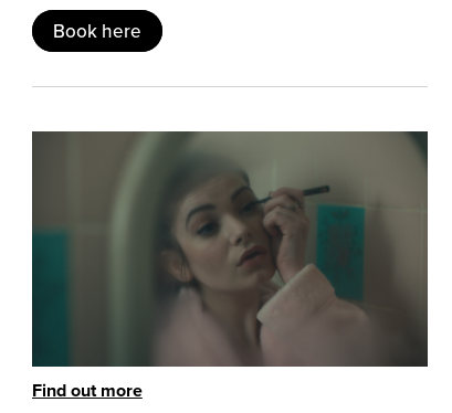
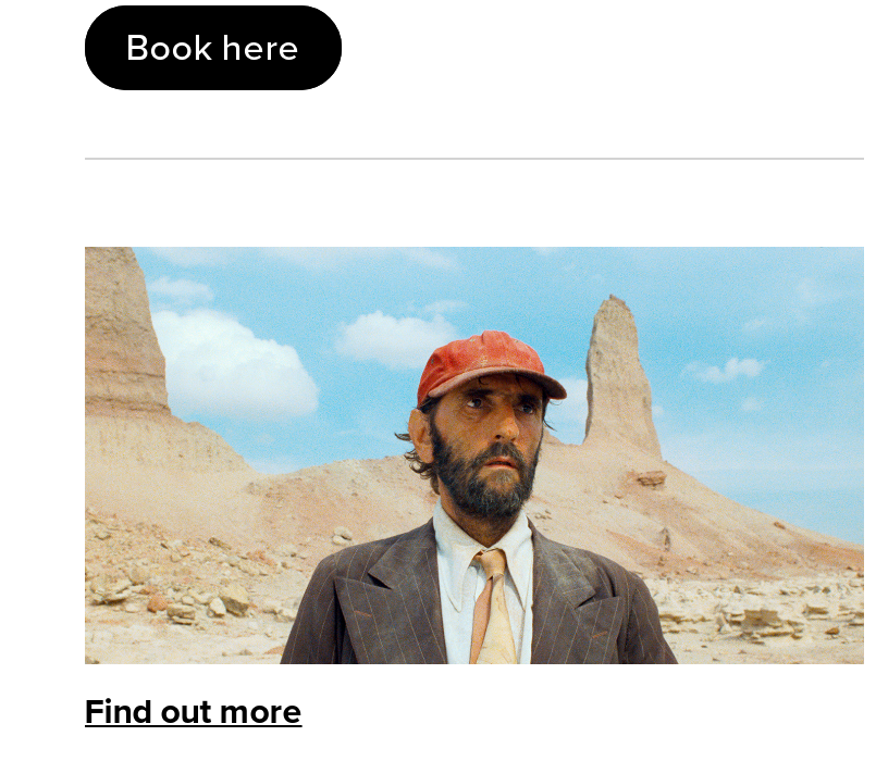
[31,130,429,368] [image] -> [83,245,866,664] [image]

